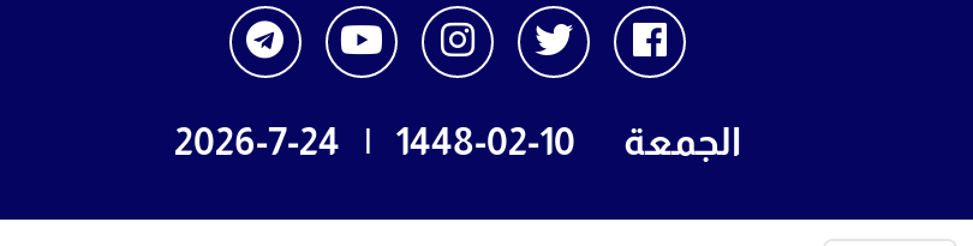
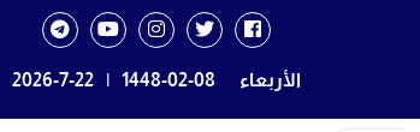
[174,121,340,162] 2026-7-24 -> [12,70,94,90] 2026-7-22
[395,121,741,162] الجمعة | 1448-02-10 -> [122,70,301,90] الأربعاء | 1448-02-08

